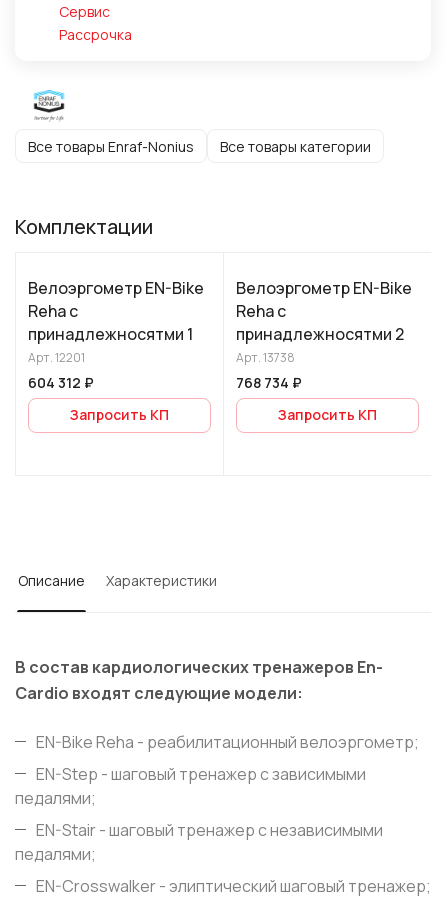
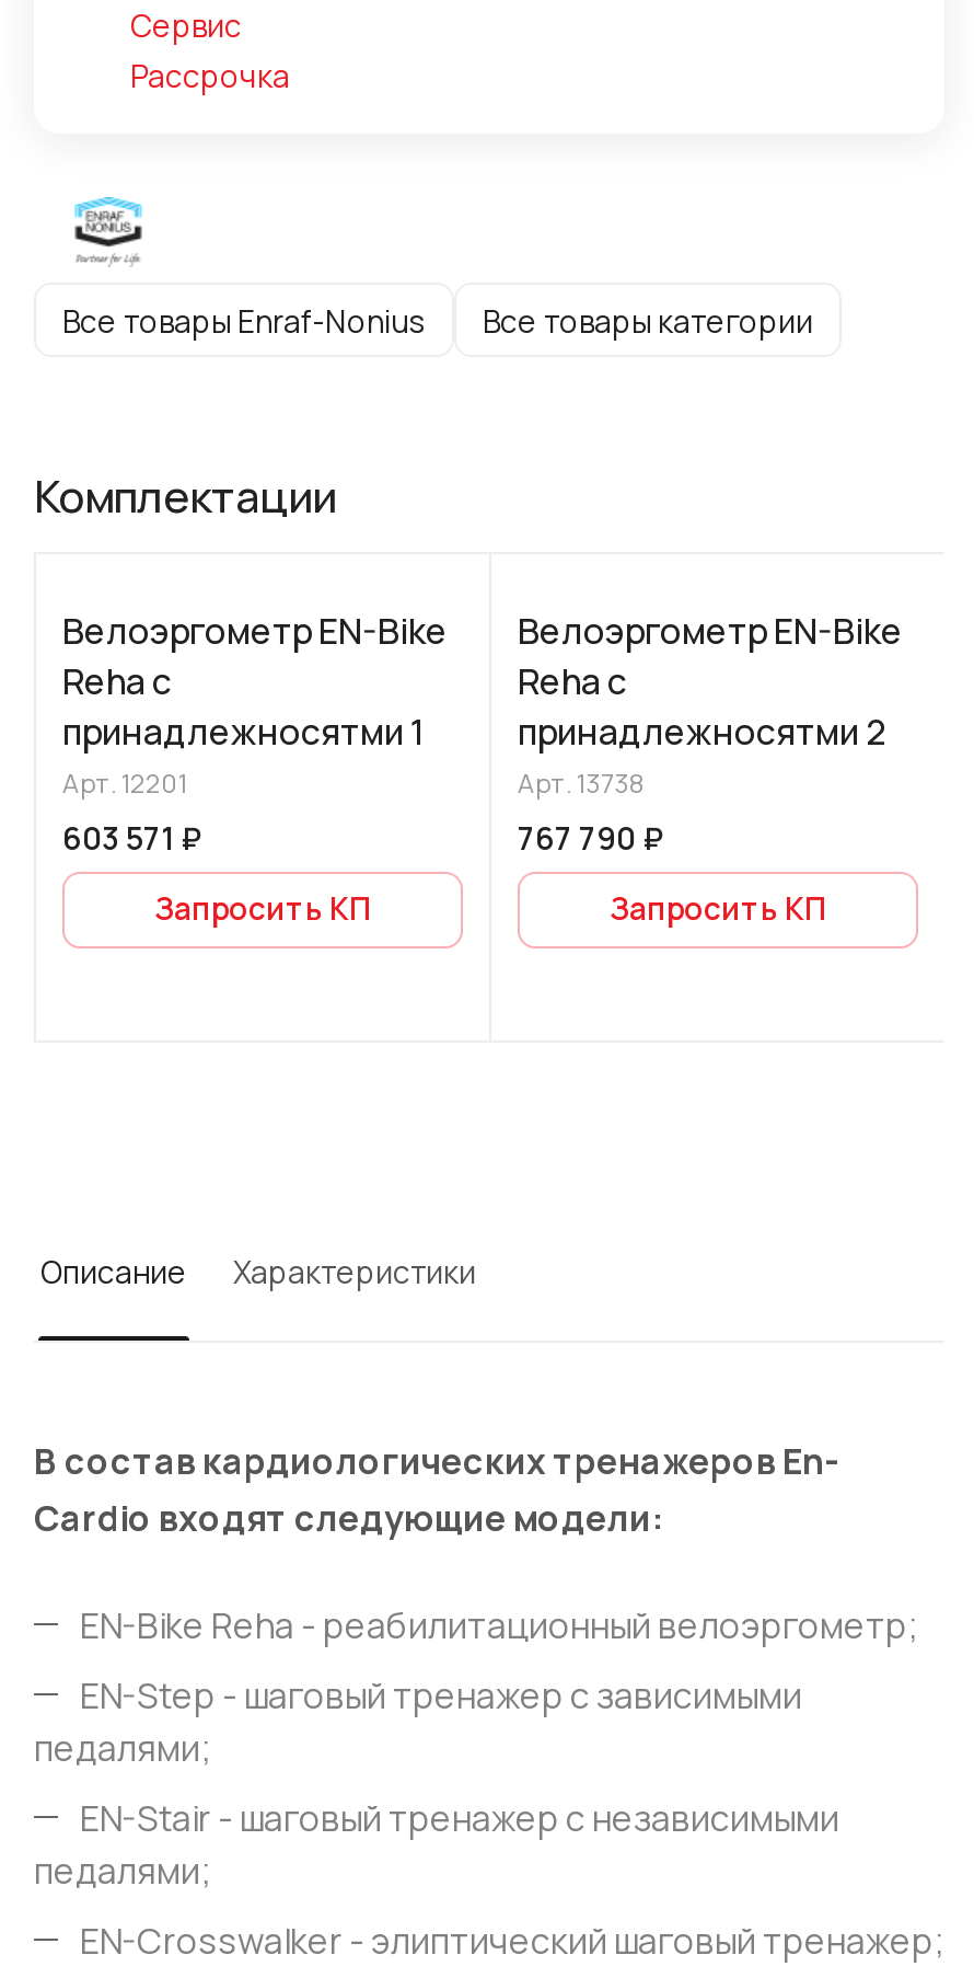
[28,373,94,392] 604 312 ₽ -> [62,818,202,860] 603 571 ₽
[236,373,302,392] 768 734 ₽ -> [518,818,664,860] 767 790 ₽

